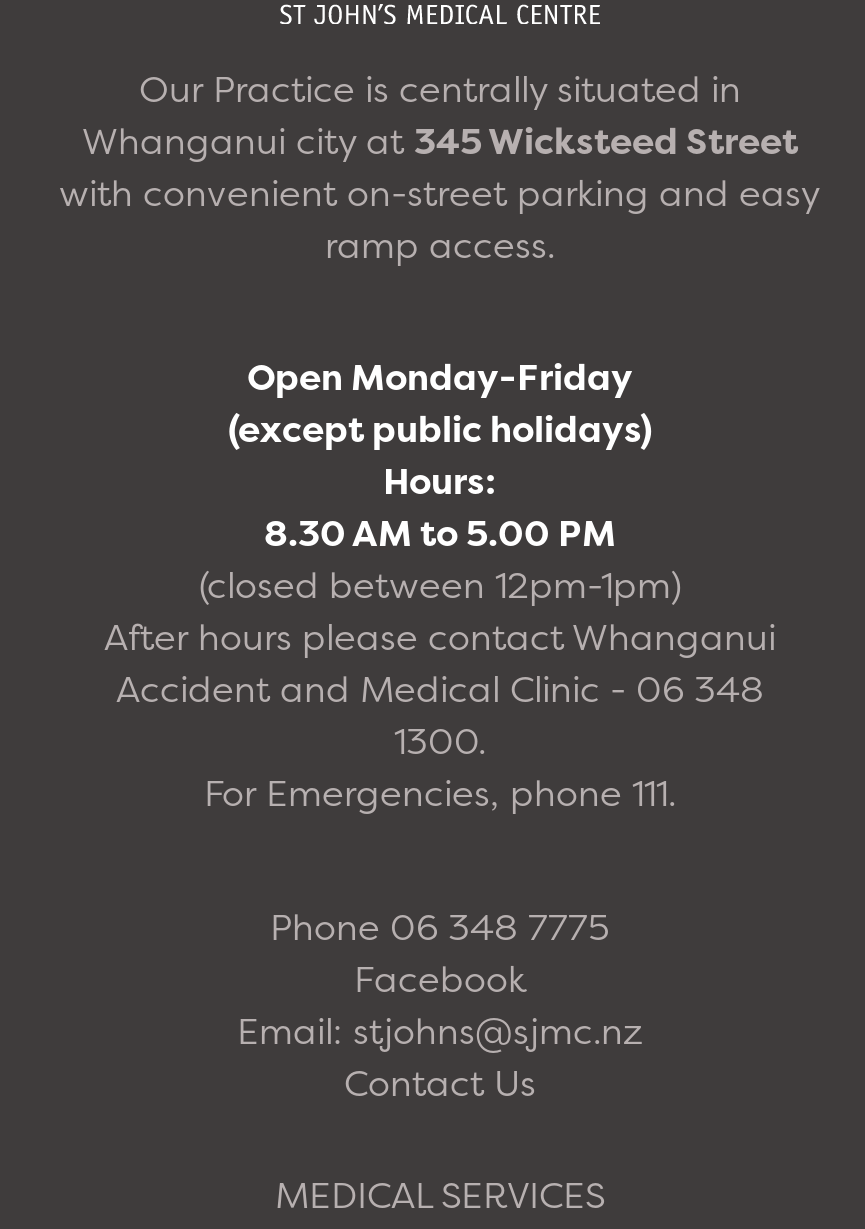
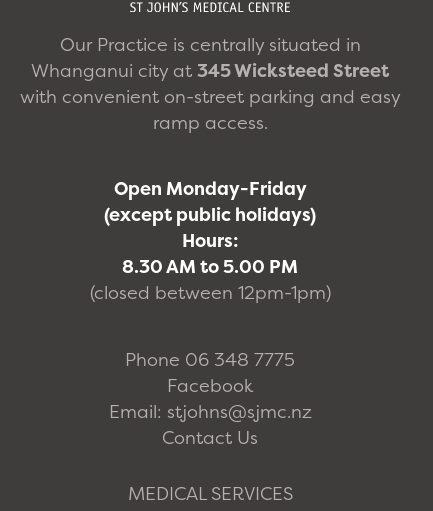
[104,613,776,819] After hours please contact Whanganui | Accident and Medical Clinic - 06 348 | 1300. | For Emergencies, phone 111. -> none

